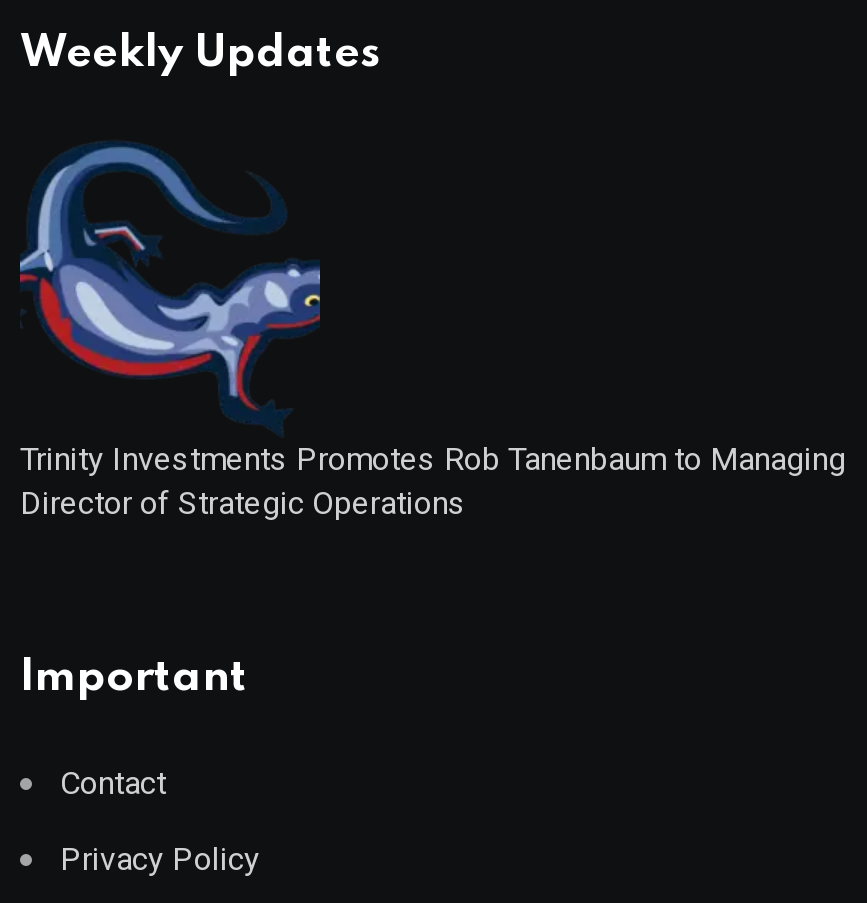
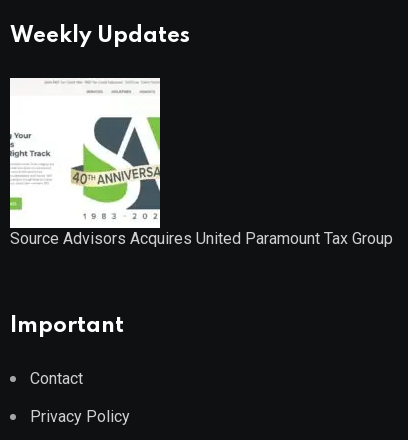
[18,142,846,521] [image] | Trinity Investments Promotes Rob Tanenbaum to Managing | Director of Strategic Operations -> [9,77,393,248] [image] | Source Advisors Acquires United Paramount Tax Group

